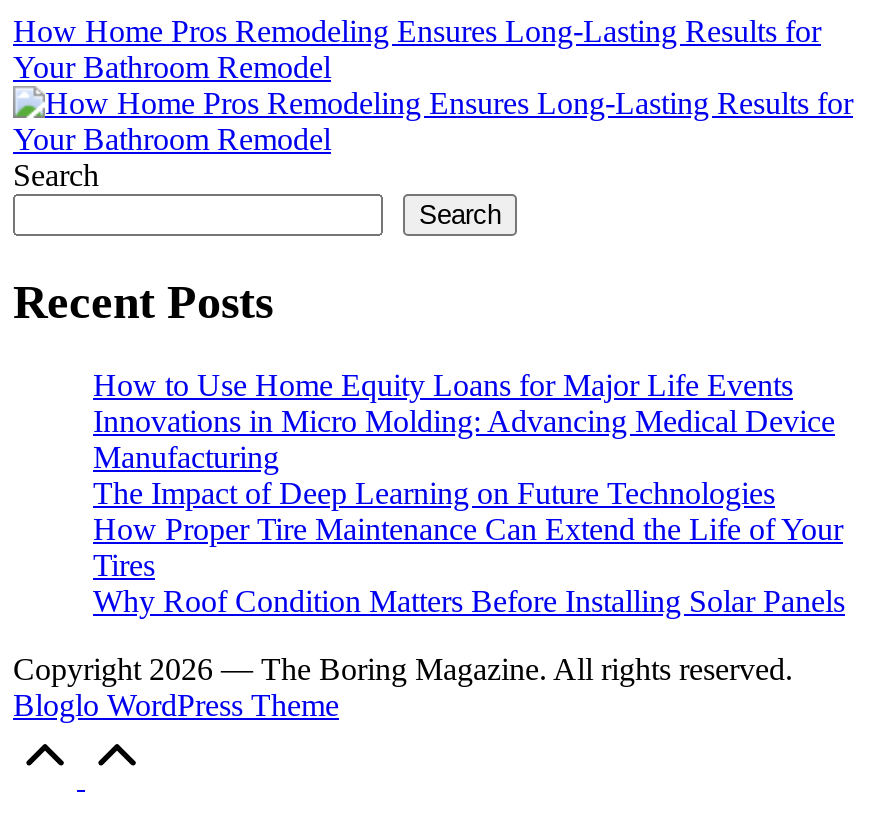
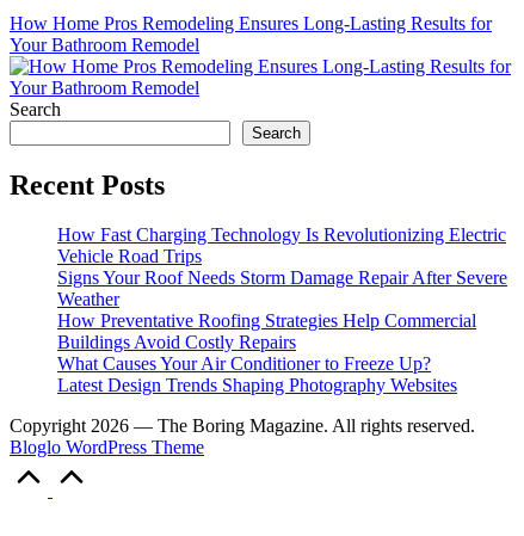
[93,369,845,619] How to Use Home Equity Loans for Major Life Events | Innovations in Micro Molding: Advancing Medical Device | Manufacturing | The Impact of Deep Learning on Future Technologies | How Proper Tire Maintenance Can Extend the Life of Your | Tires | Why Roof Condition Matters Before Installing Solar Panels -> [57,225,507,396] How Fast Charging Technology Is Revolutionizing Electric | Vehicle Road Trips | Signs Your Roof Needs Storm Damage Repair After Severe | Weather | How Preventative Roofing Strategies Help Commercial | Buildings Avoid Costly Repairs | What Causes Your Air Conditioner to Freeze Up? | Latest Design Trends Shaping Photography Websites

